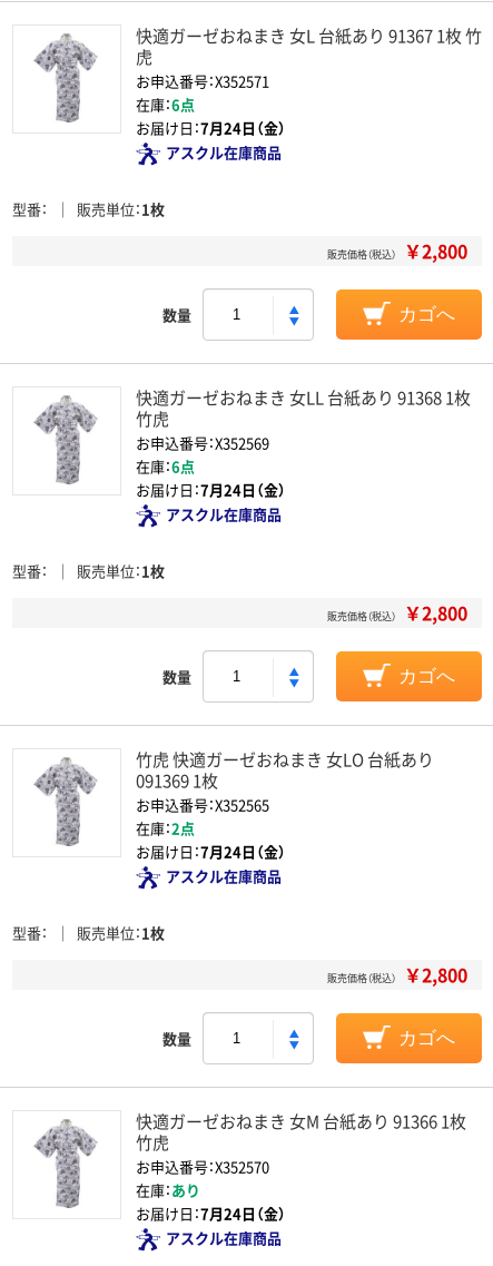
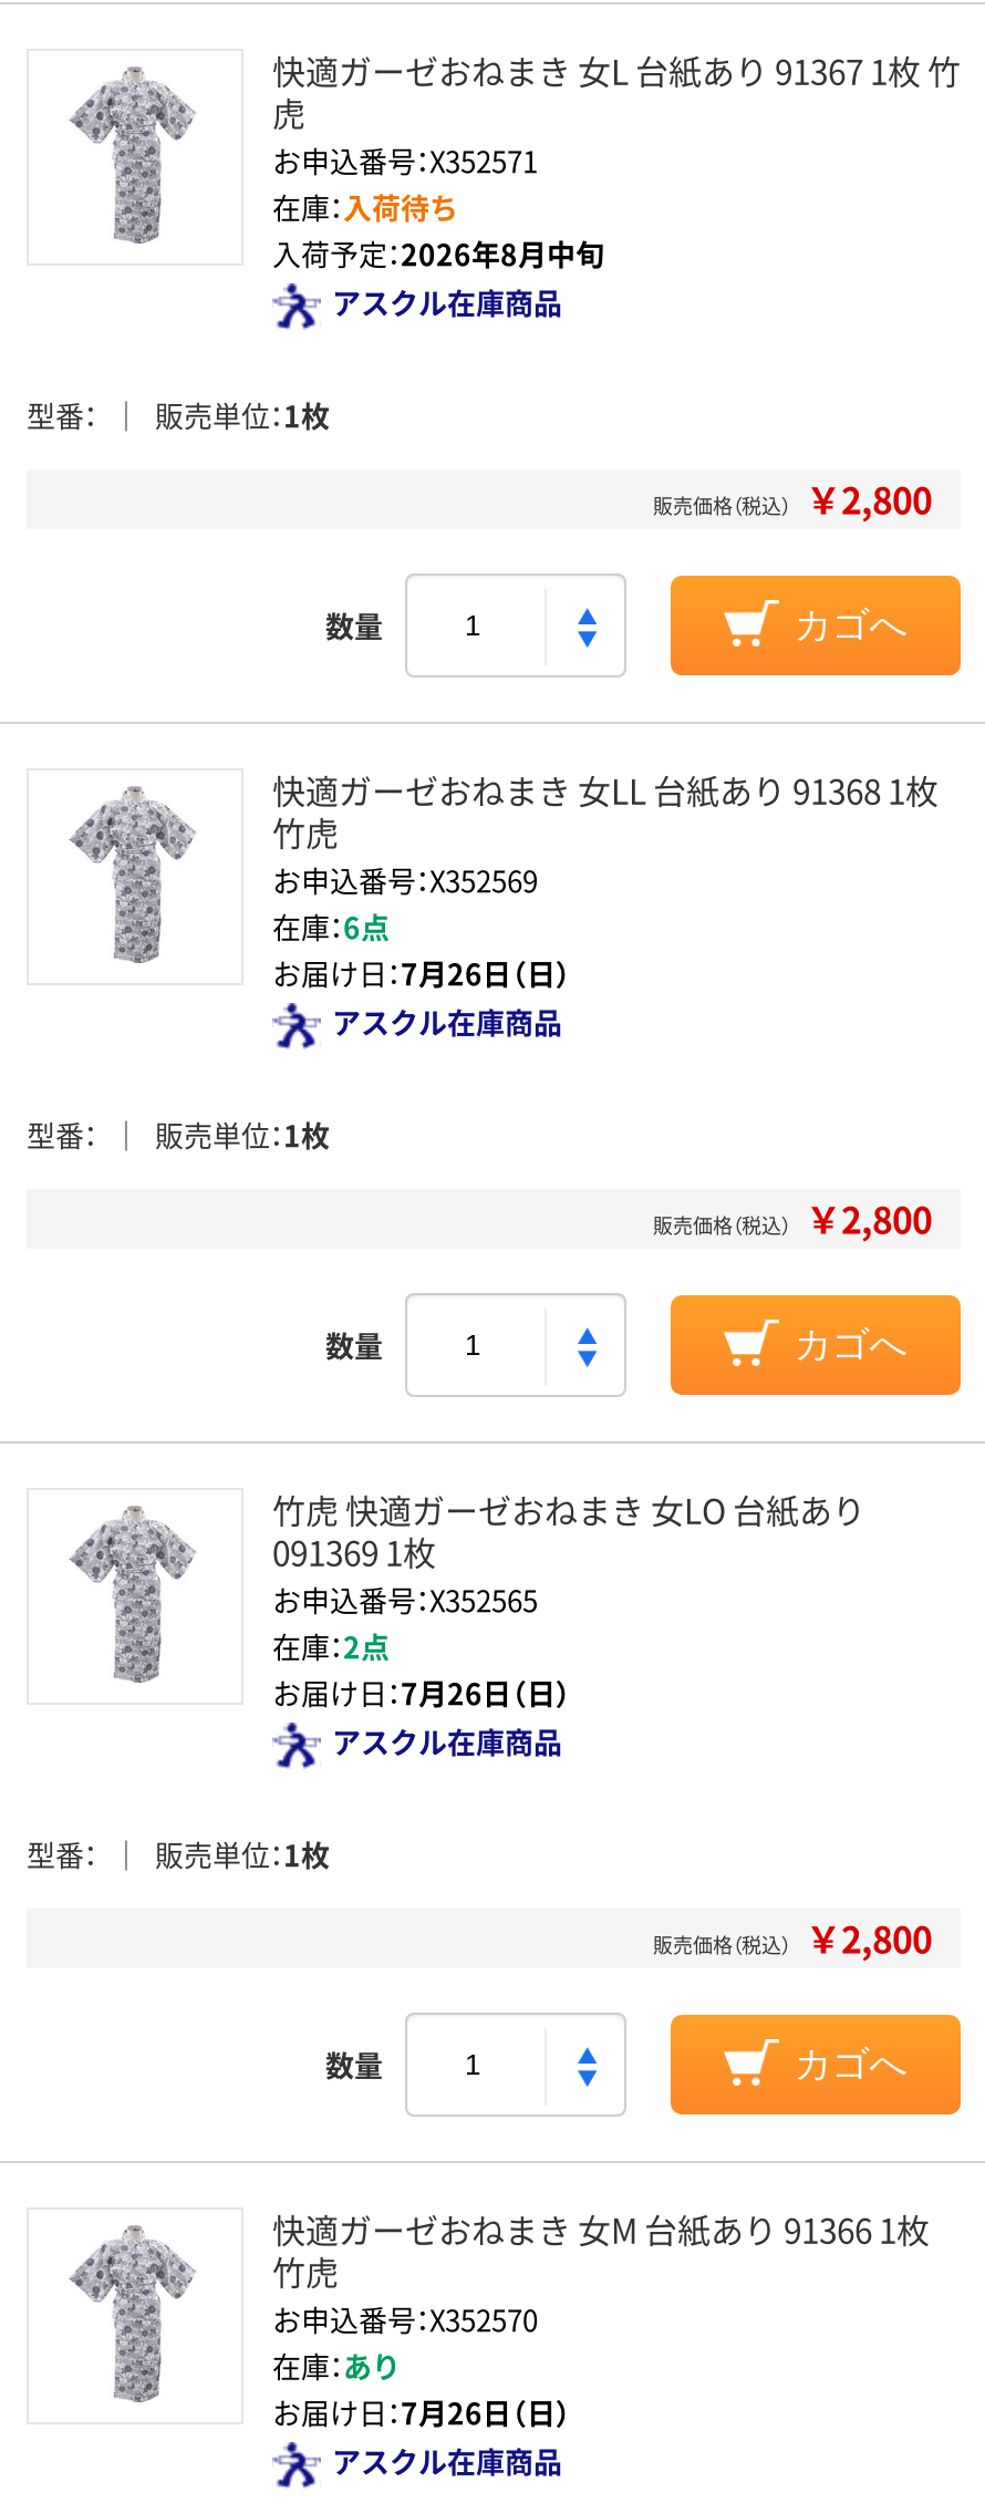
[136,94,286,138] 在庫：6点 | お届け日：7月24日（金） -> [272,186,604,275] 在庫：入荷待ち | 入荷予定：2026年8月中旬
[136,479,286,500] お届け日：7月24日（金） -> [272,952,571,994] お届け日：7月26日（日）
[136,841,286,862] お届け日：7月24日（金） -> [272,1672,571,1714] お届け日：7月26日（日）
[136,1203,286,1224] お届け日：7月24日（金） -> [272,2391,571,2433] お届け日：7月26日（日）

